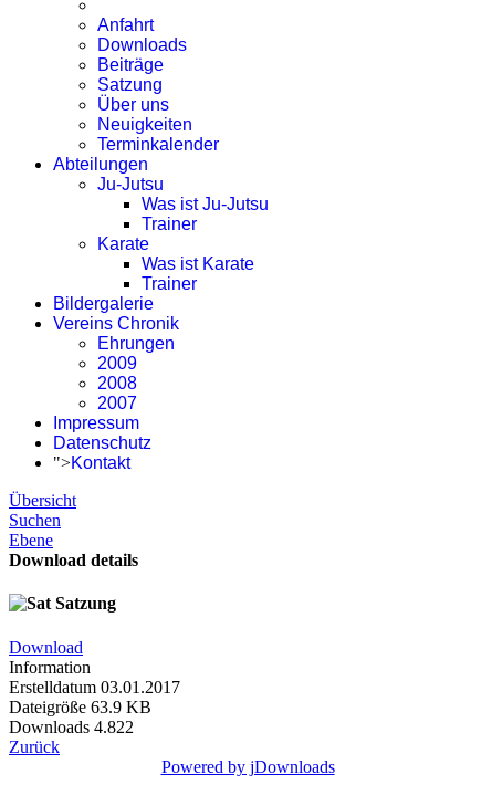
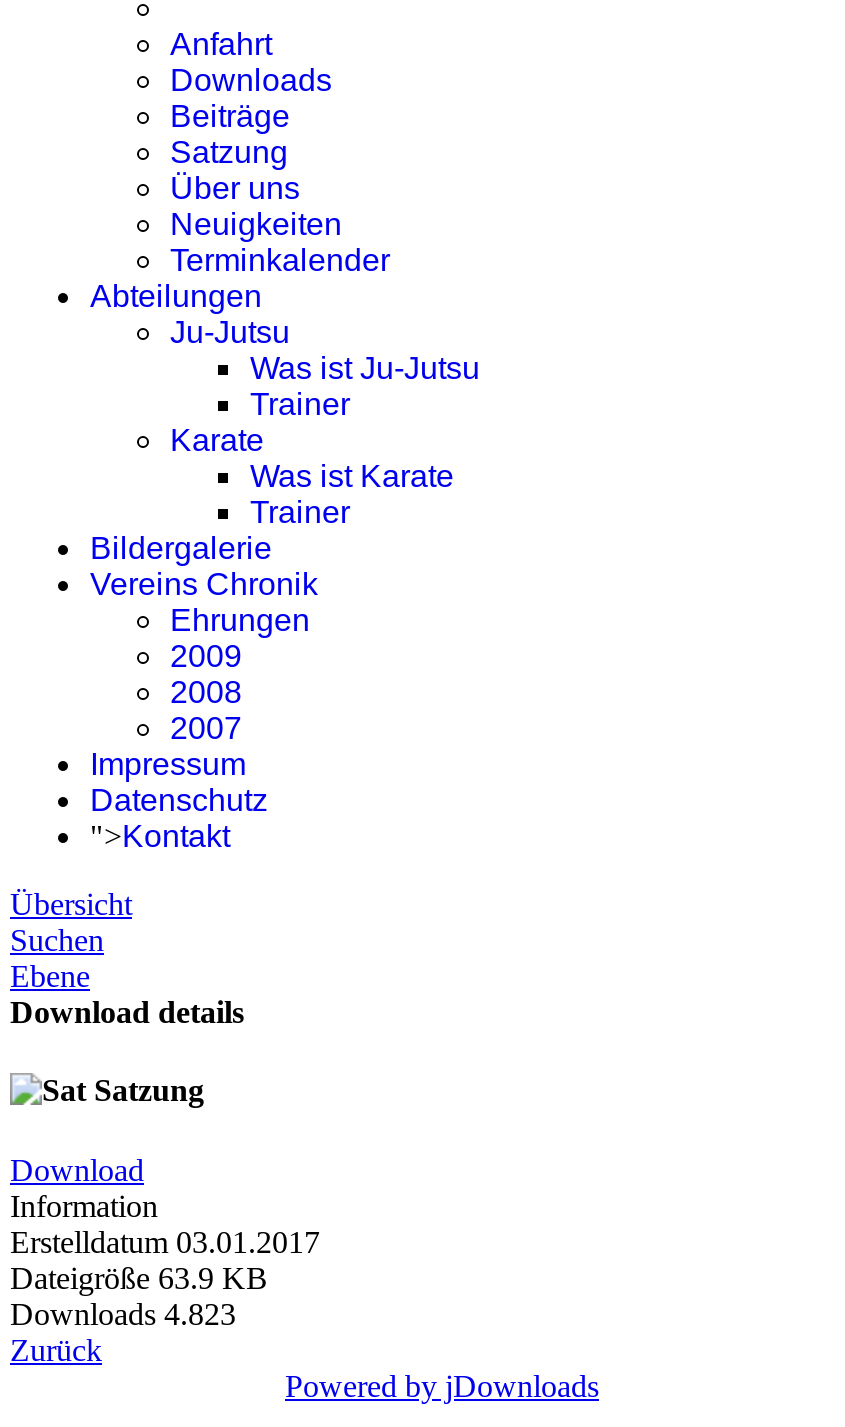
[9,717,134,736] Downloads 4.822 -> [10,1296,236,1330] Downloads 4.823

